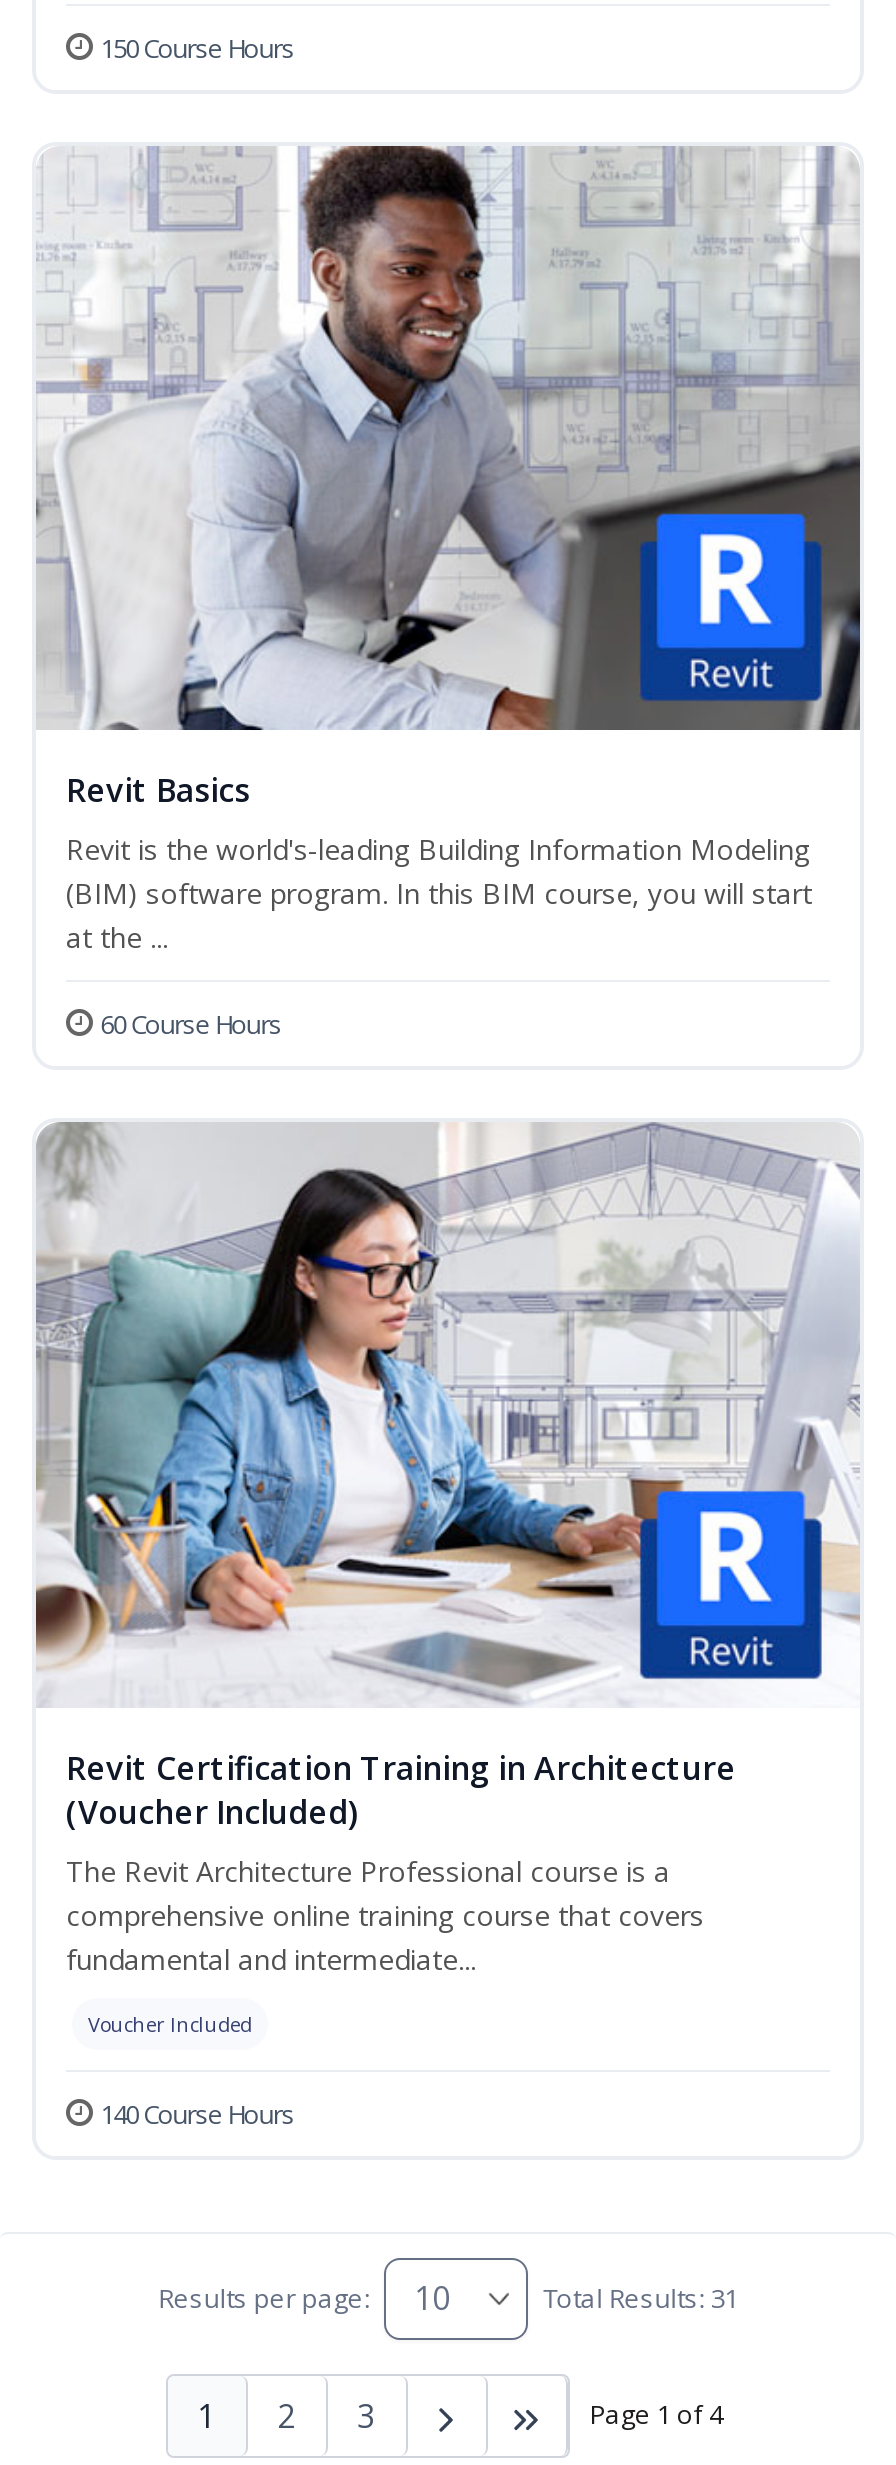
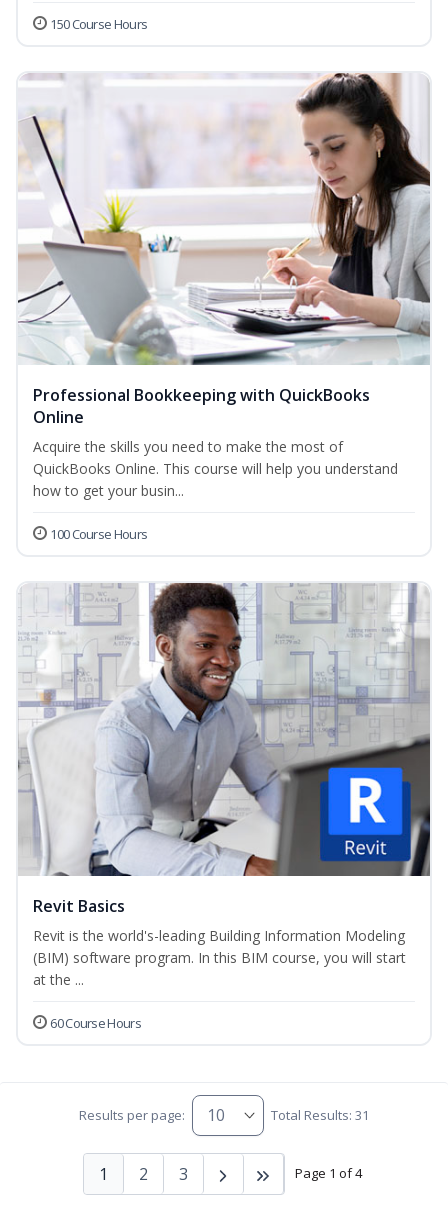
none -> [18,73,430,543] [image] | Professional Bookkeeping with QuickBooks | Online | Acquire the skills you need to make the most of | QuickBooks Online. This course will help you understand | how to get your busin... | 100 Course Hours
moved [34,142,860,1043] -> [17,581,430,1031]: [image] | Revit Basics | Revit is the world's-leading Building Information Modeling | (BIM) software program. In this BIM course, you will start | at the ... | 60 Course Hours
[34,1120,862,2131] [image] | Revit Certification Training in Architecture | (Voucher Included) | The Revit Architecture Professional course is a | comprehensive online training course that covers | fundamental and intermediate... | Voucher Included | 140 Course Hours -> none

